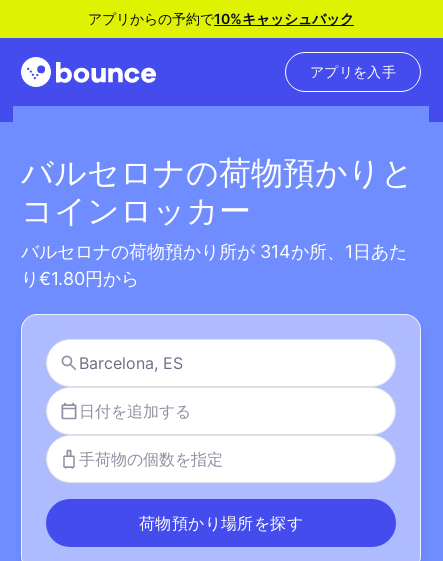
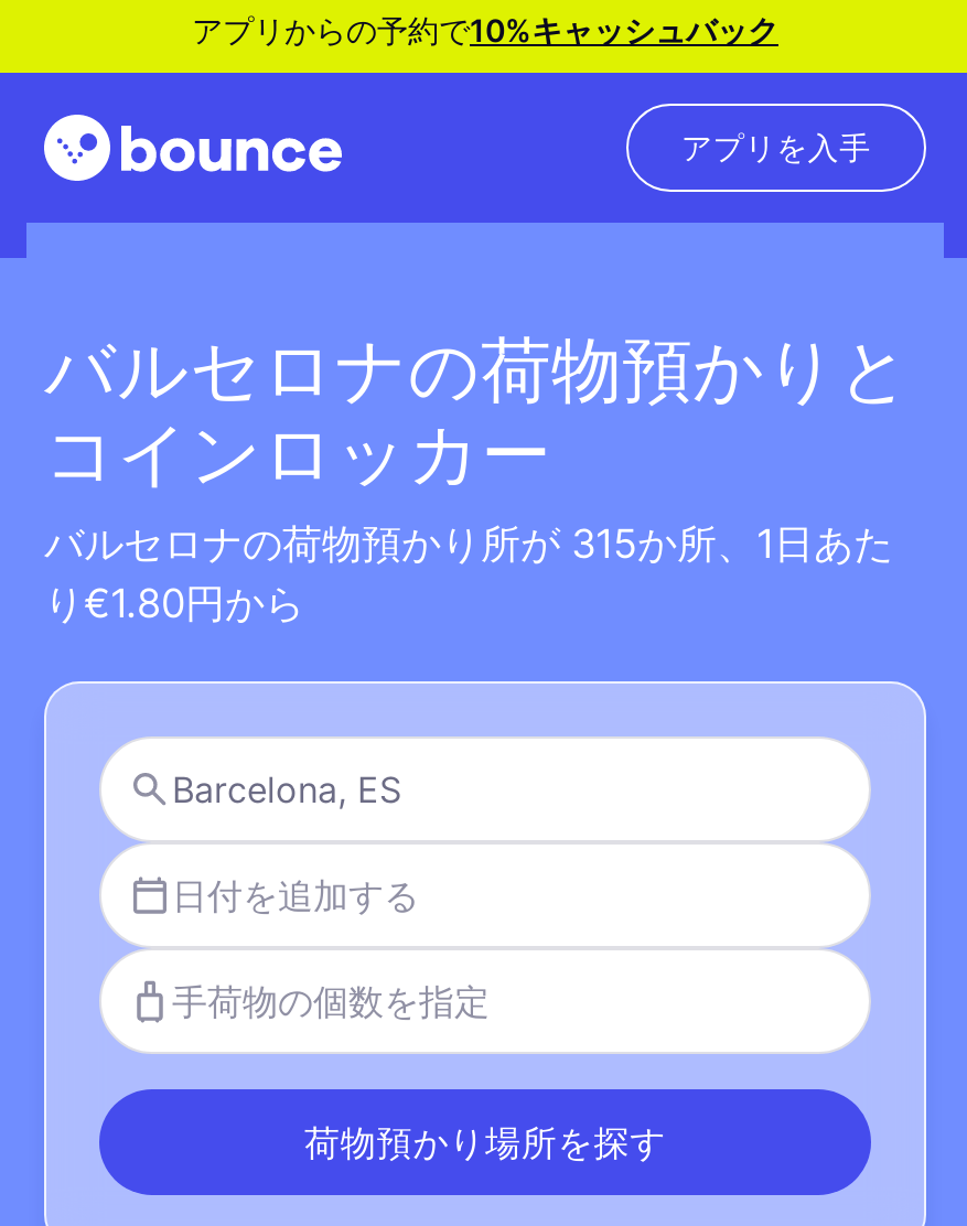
[21,241,407,262] バルセロナの荷物預かり所が 314か所、1日あた -> [44,520,893,567] バルセロナの荷物預かり所が 315か所、1日あた

